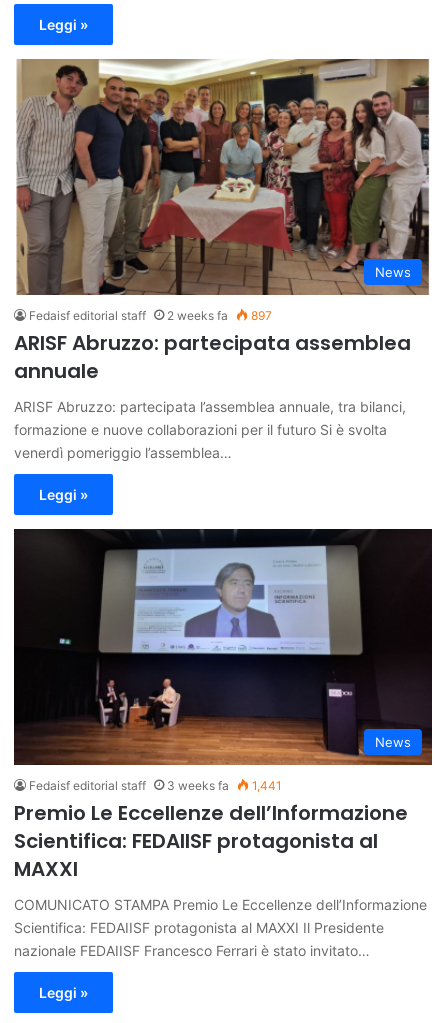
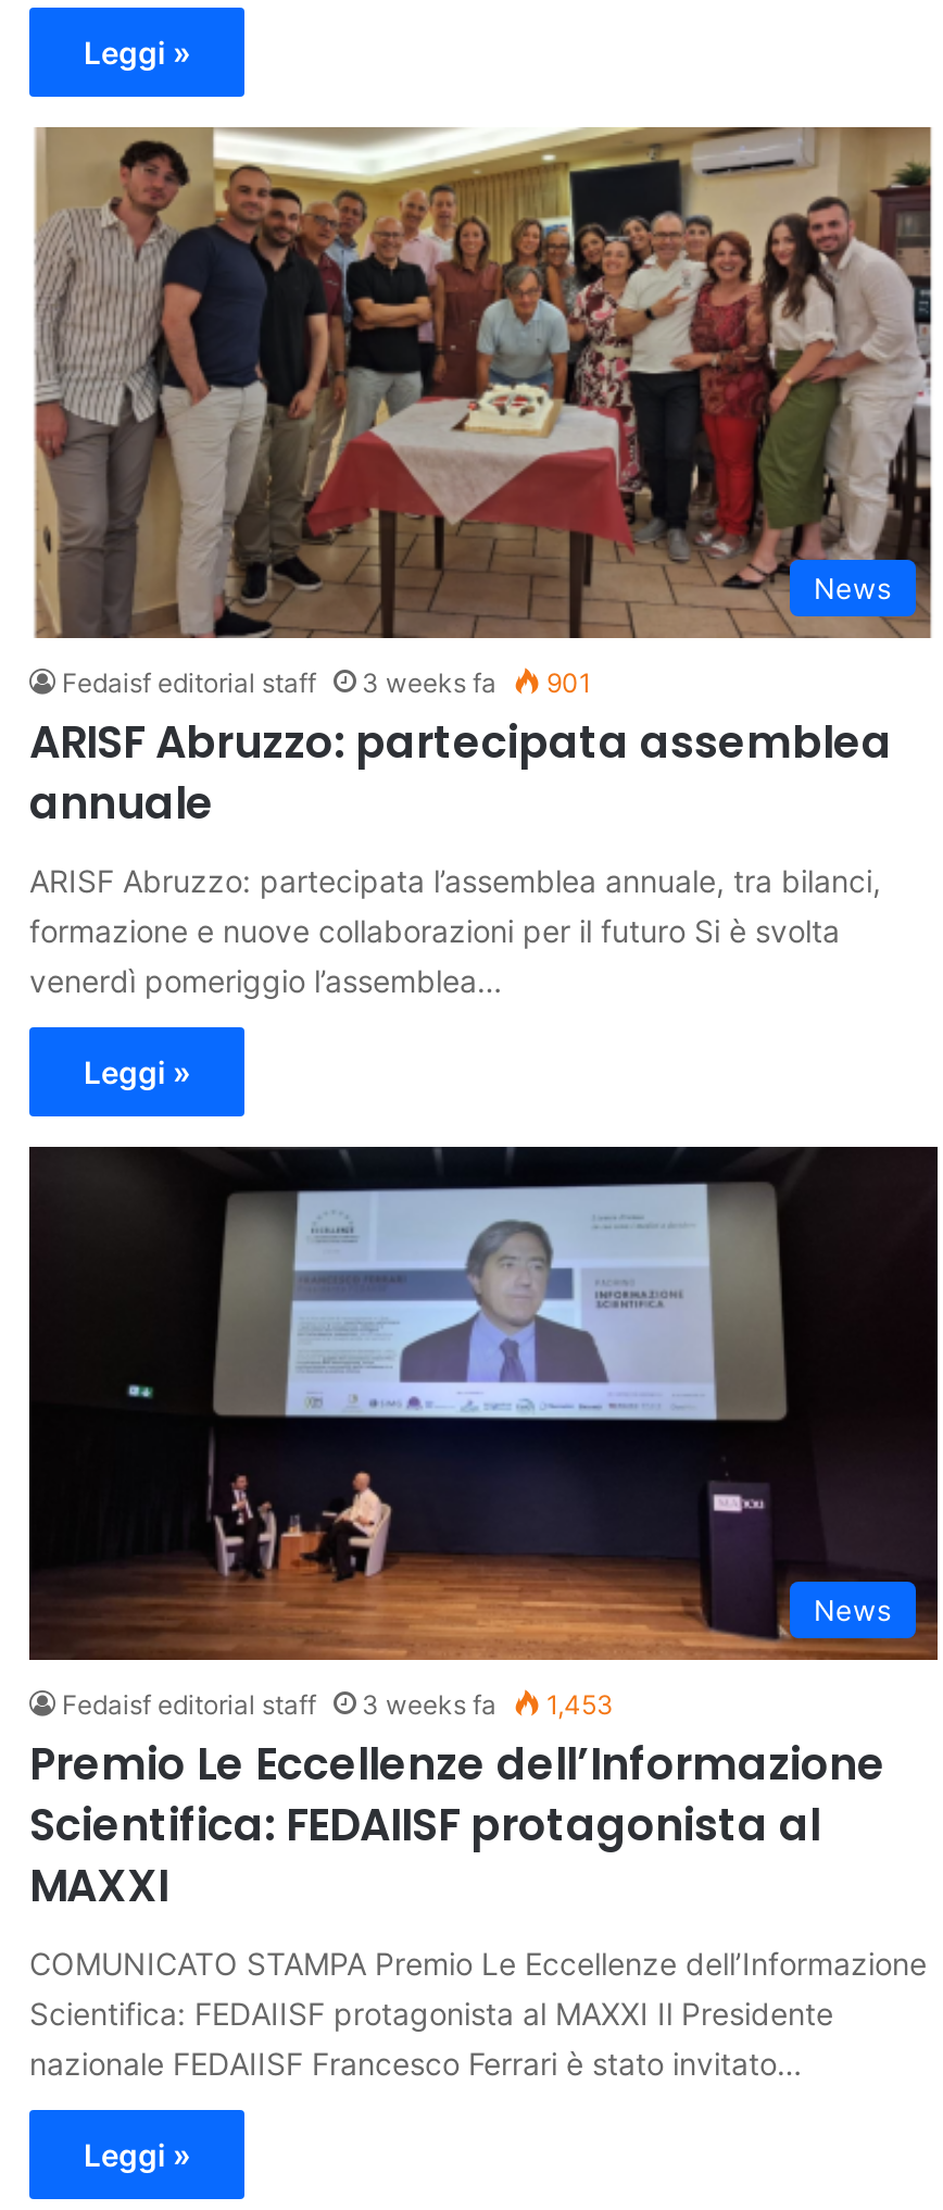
[167,308,228,323] 2 weeks fa -> [362,667,496,700] 3 weeks fa
[248,308,272,323] 897 -> [540,667,592,700] 901
[29,778,282,793] Fedaisf editorial staff 3 weeks fa 1,441 -> [62,1689,614,1721] Fedaisf editorial staff 3 weeks fa 1,453

